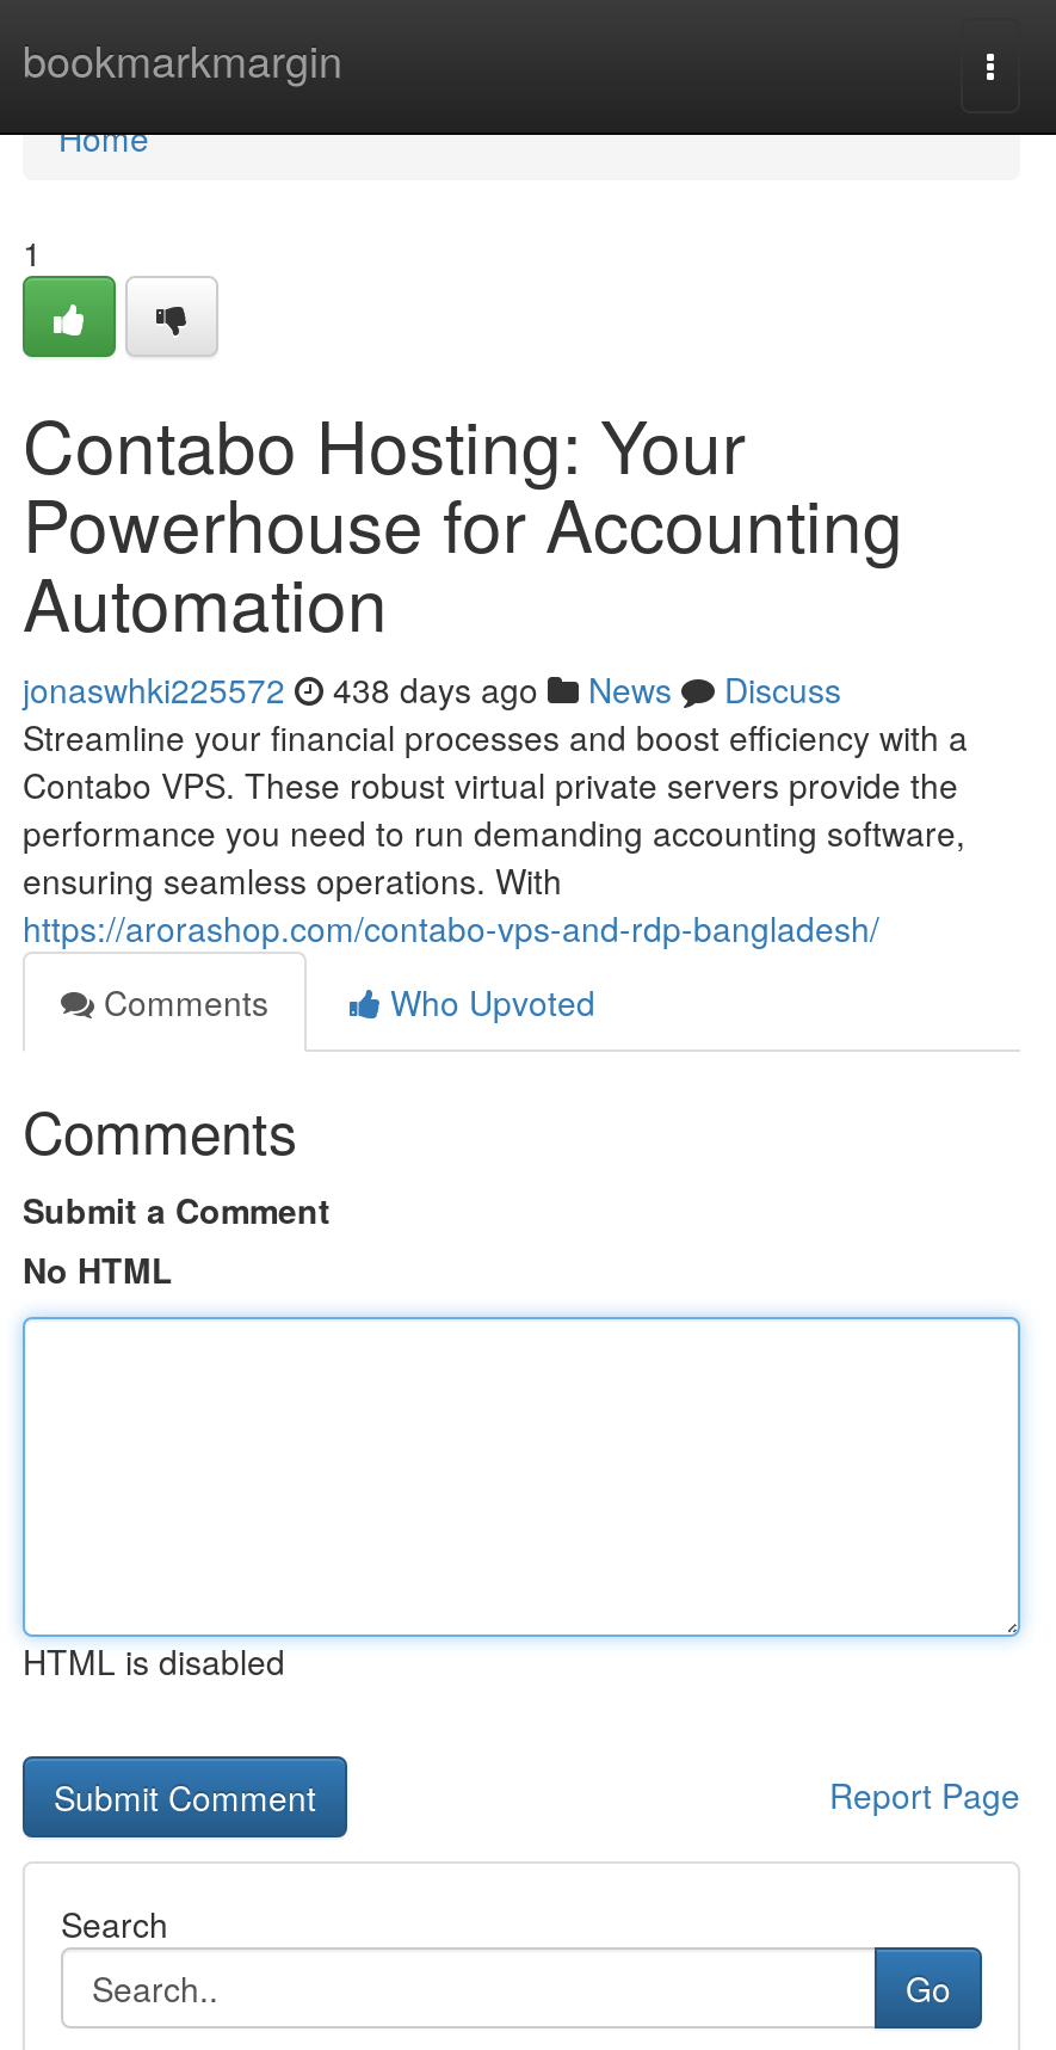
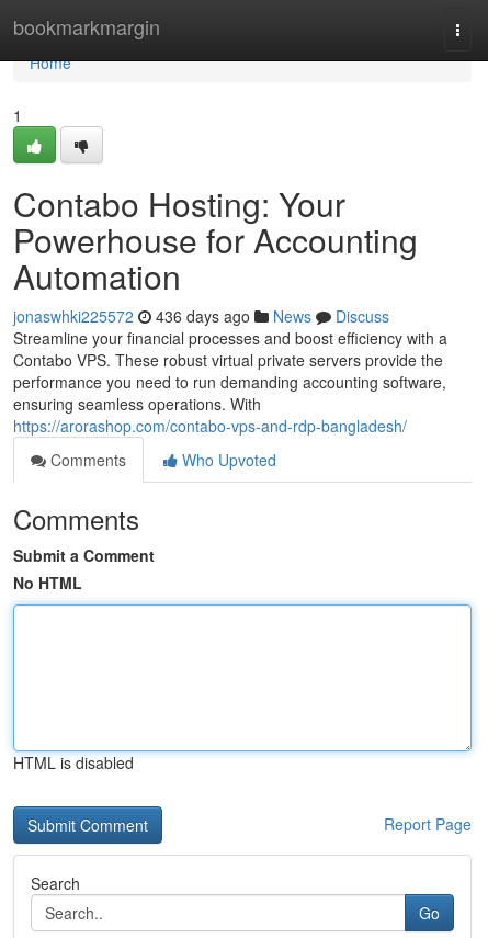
[23,665,841,713] jonaswhki225572 438 days ago News Discuss -> [13,305,389,327] jonaswhki225572 436 days ago News Discuss

